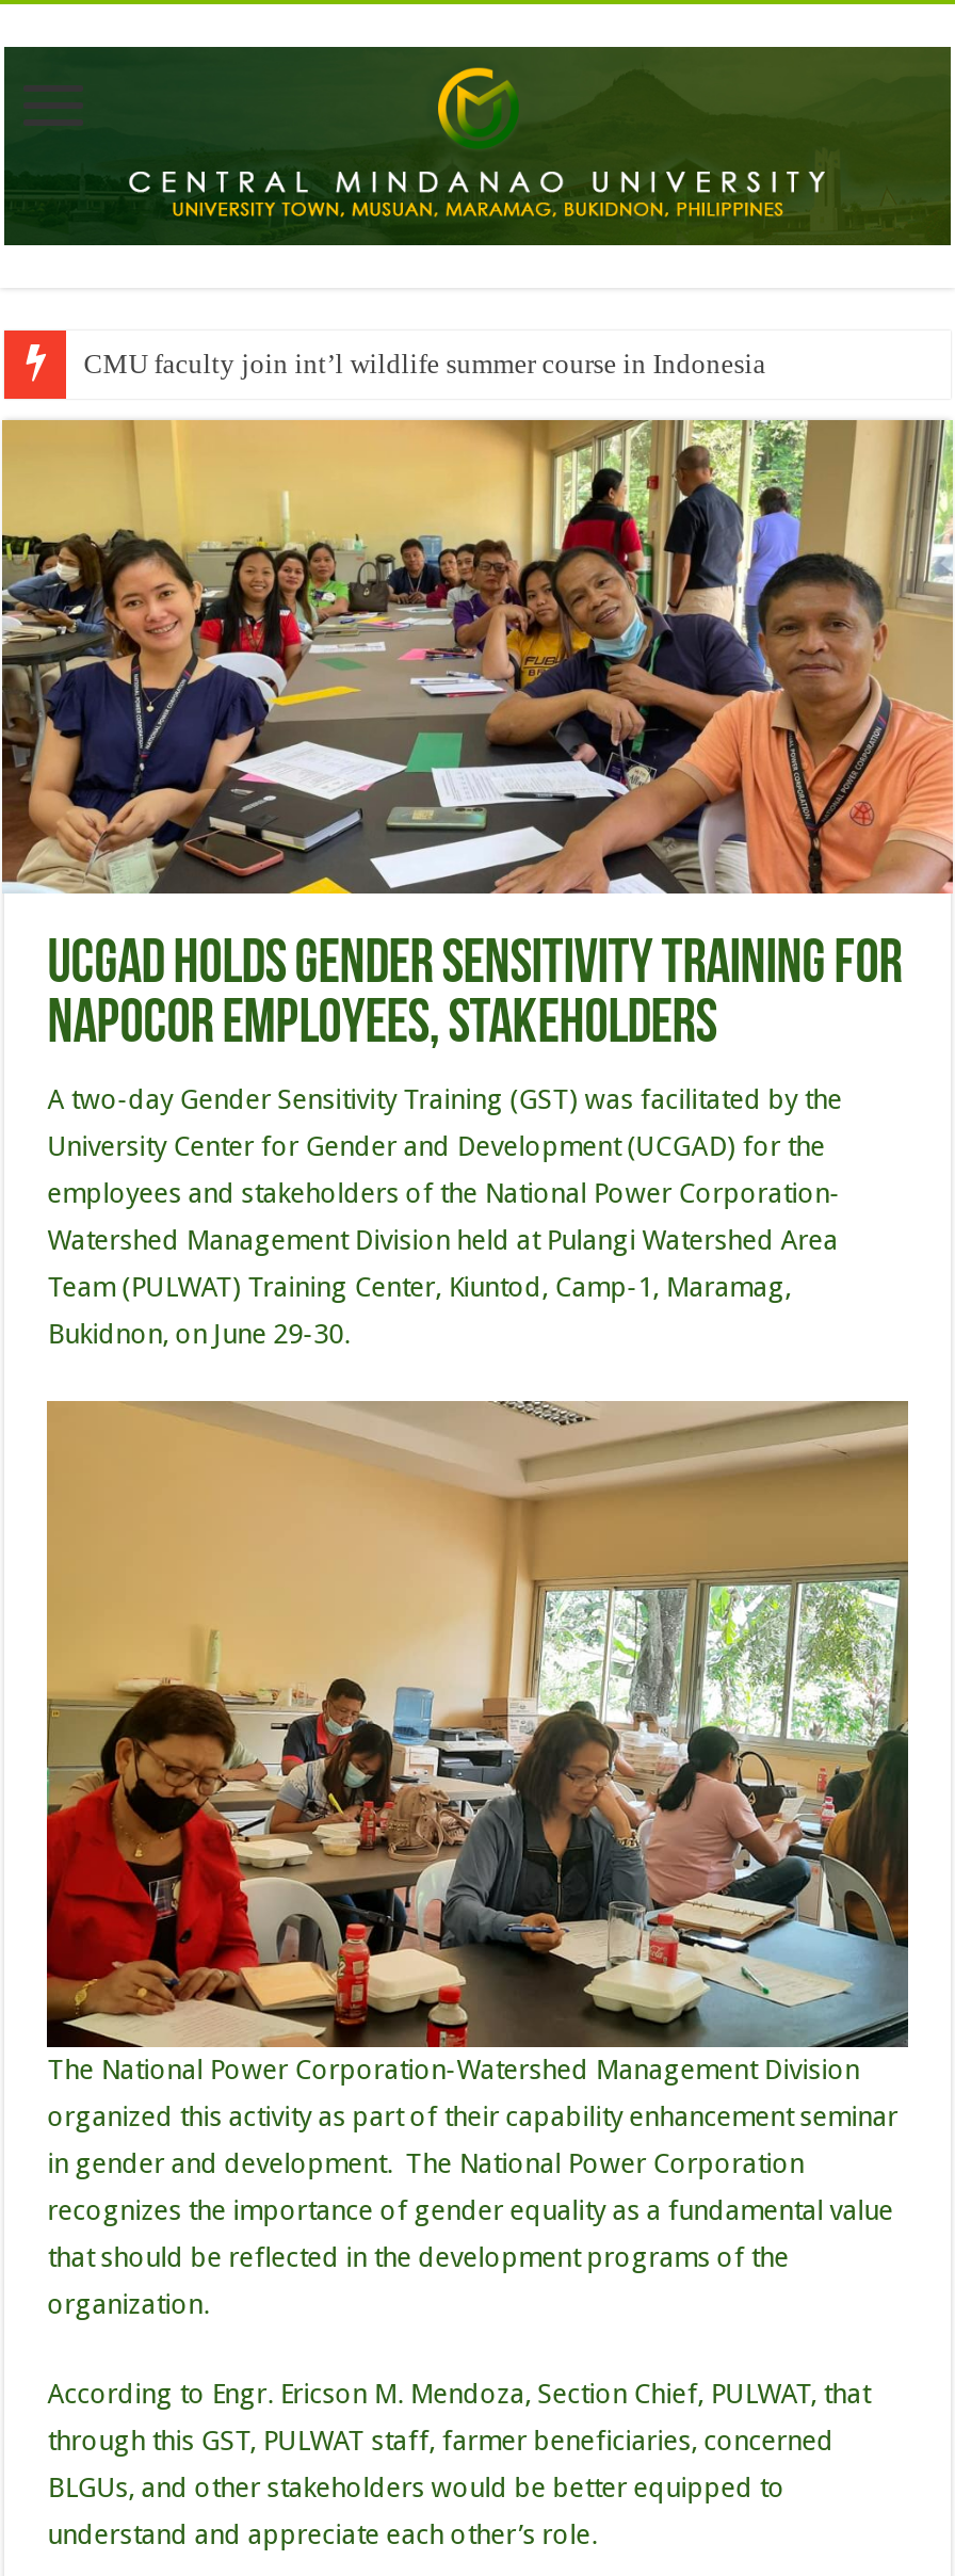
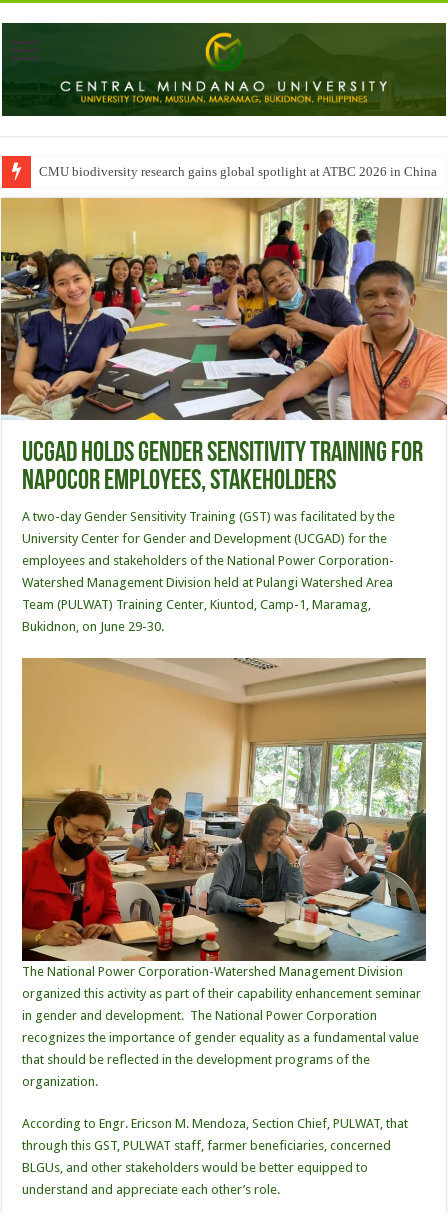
[84,347,766,379] CMU faculty join int’l wildlife summer course in Indonesia -> [39,163,437,178] CMU biodiversity research gains global spotlight at ATBC 2026 in China

